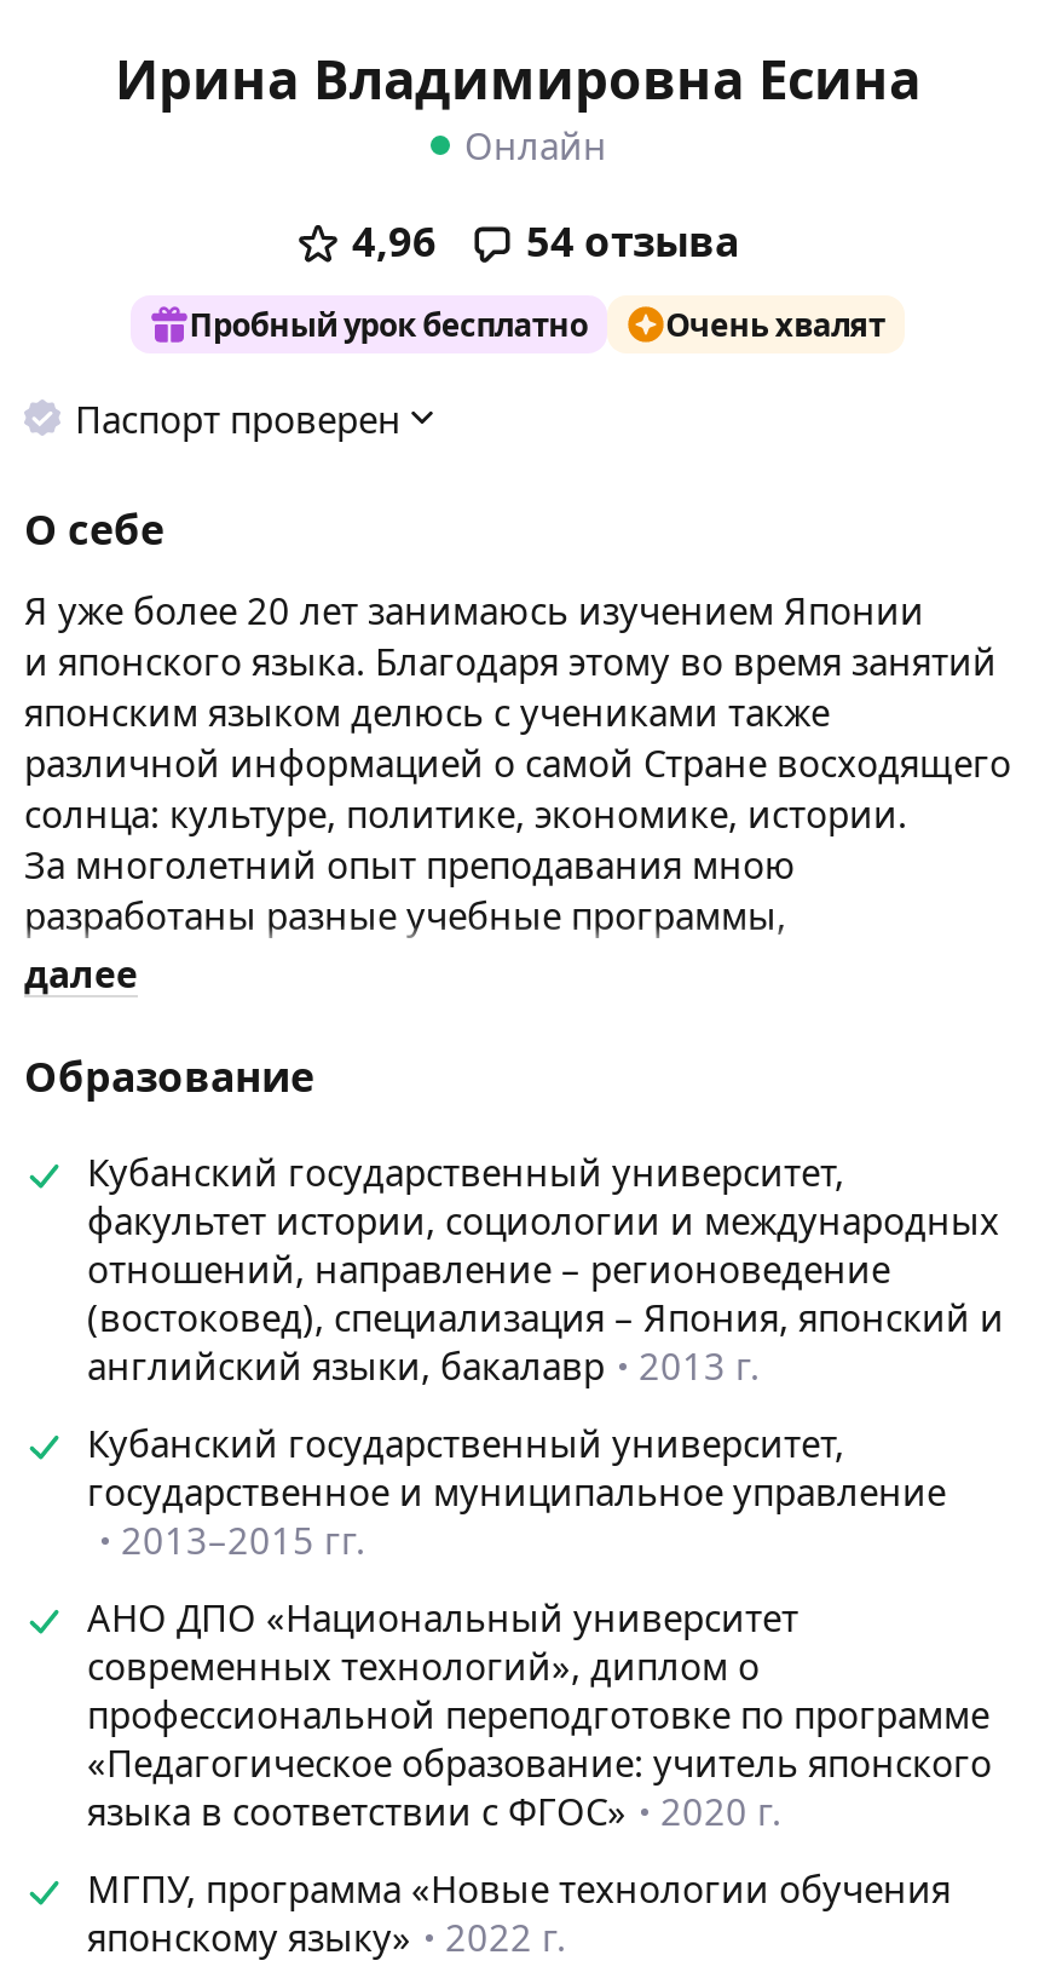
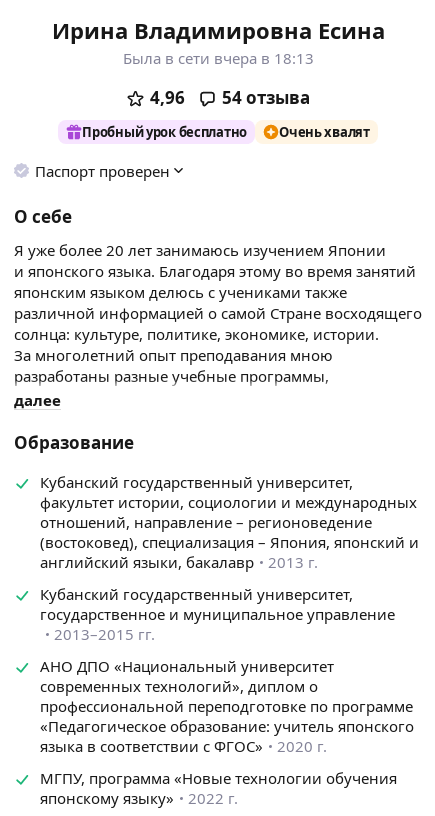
[464,121,607,169] Онлайн -> [122,48,313,68] Была в сети вчера в 18:13

